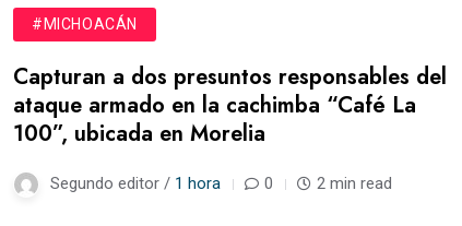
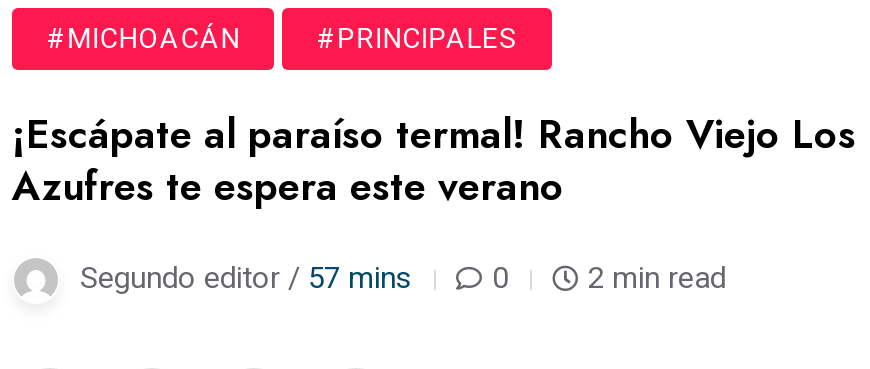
[13,61,447,193] Capturan a dos presuntos responsables del | ataque armado en la cachimba “Café La | 100”, ubicada en Morelia | Segundo editor / 1 hora -> [12,22,856,296] #PRINCIPALES | ¡Escápate al paraíso termal! Rancho Viejo Los | Azufres te espera este verano | Segundo editor / 57 mins

